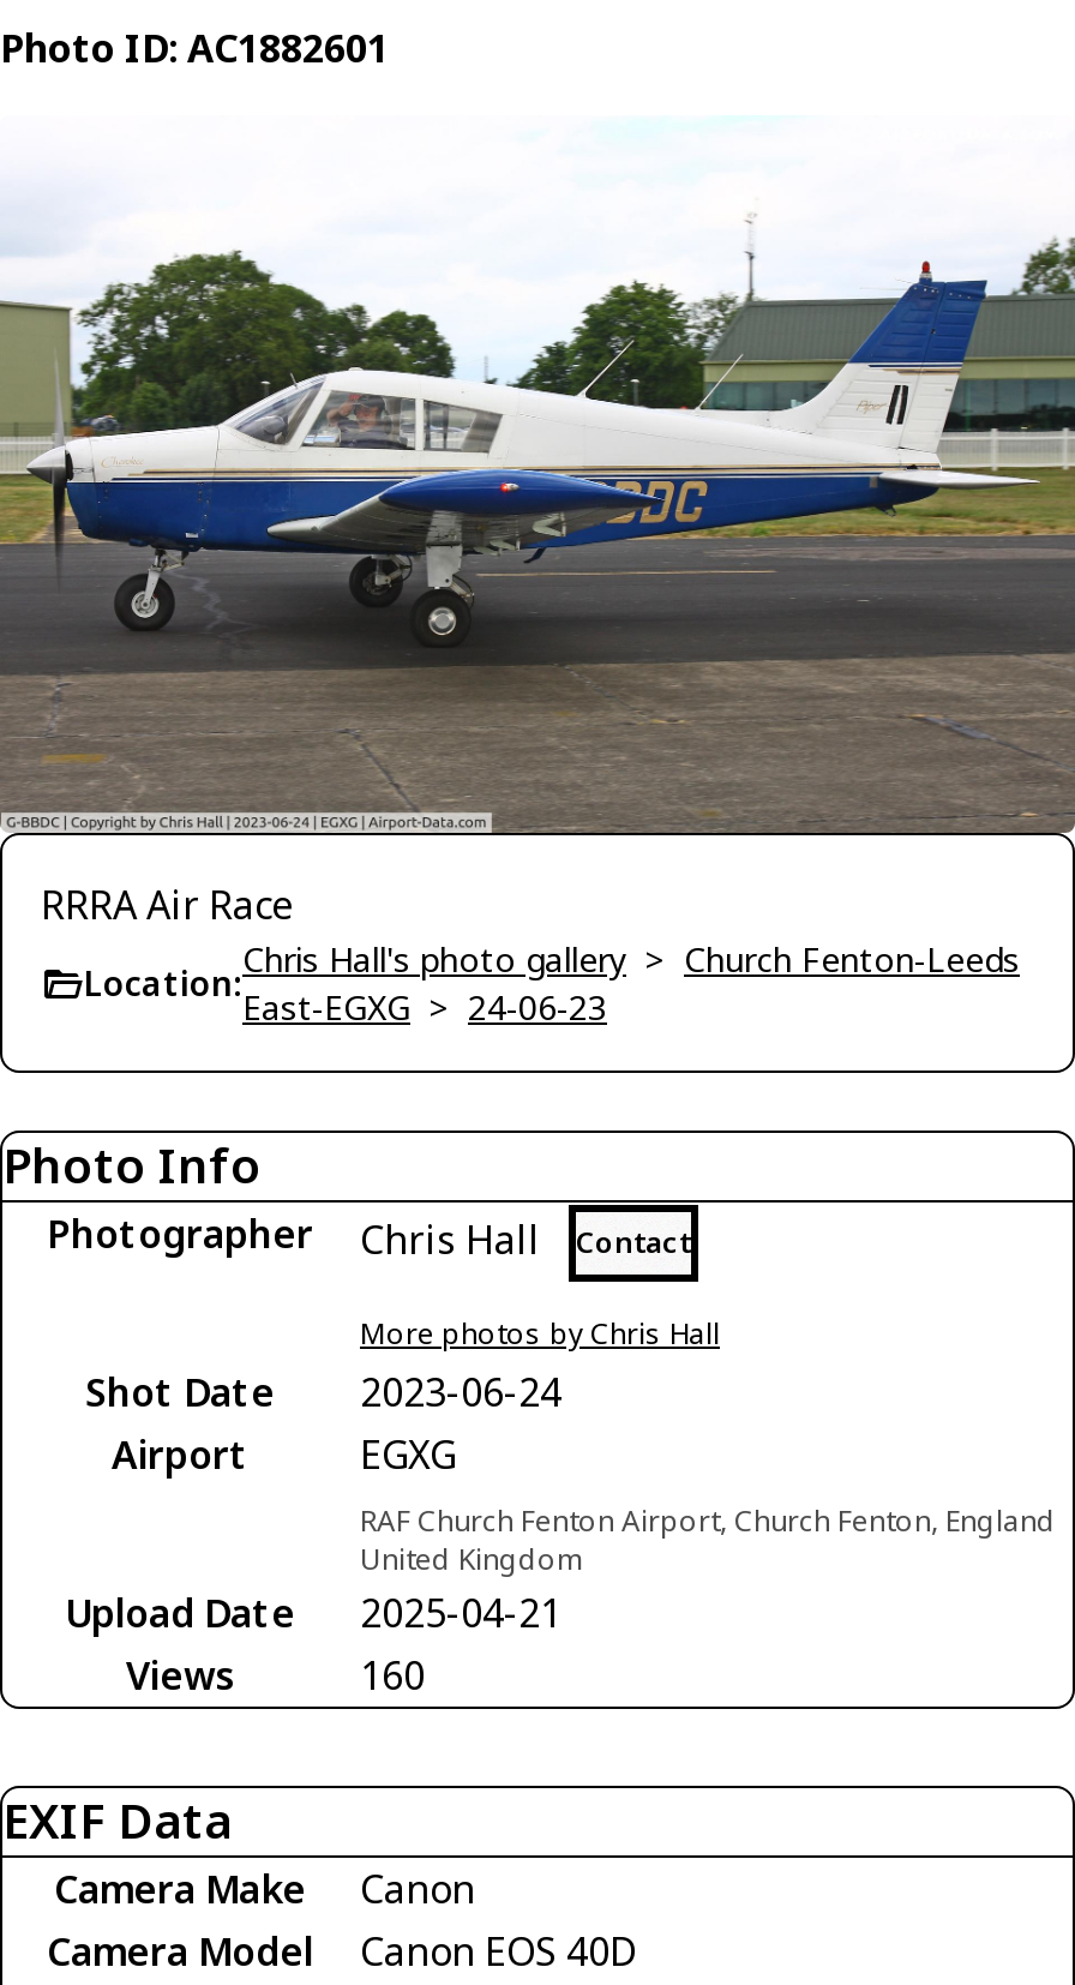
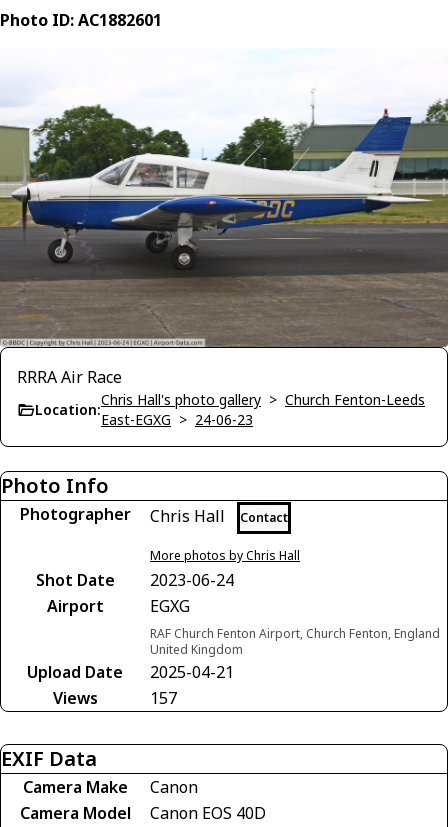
[360,1649,425,1702] 160 -> [150,687,177,709] 157

